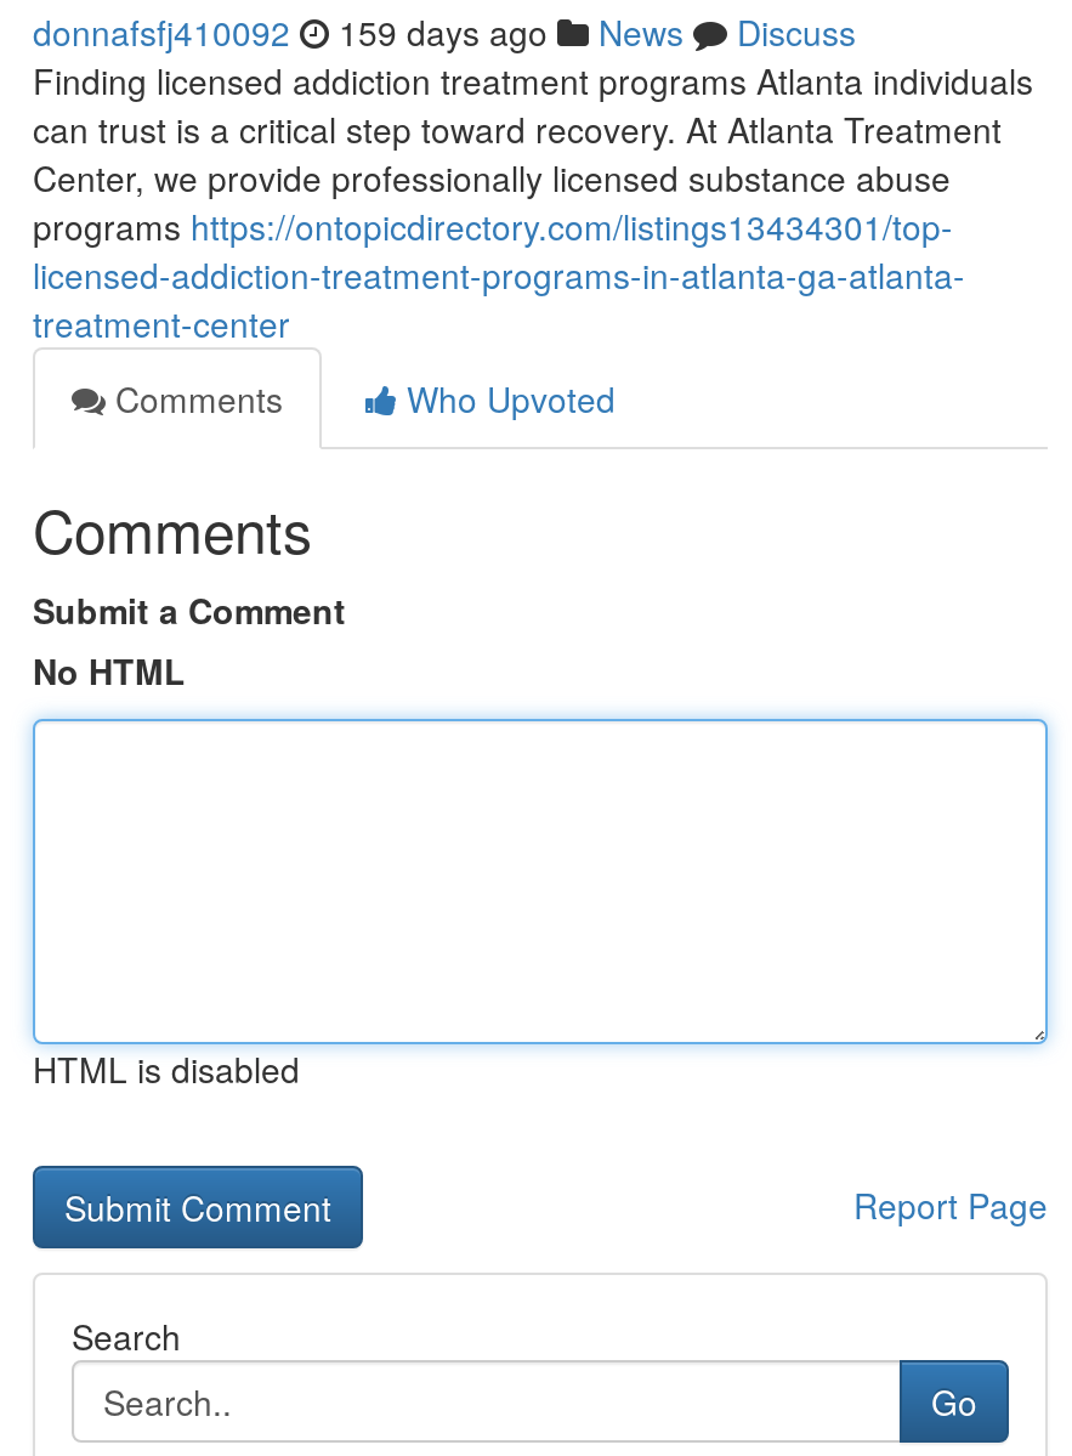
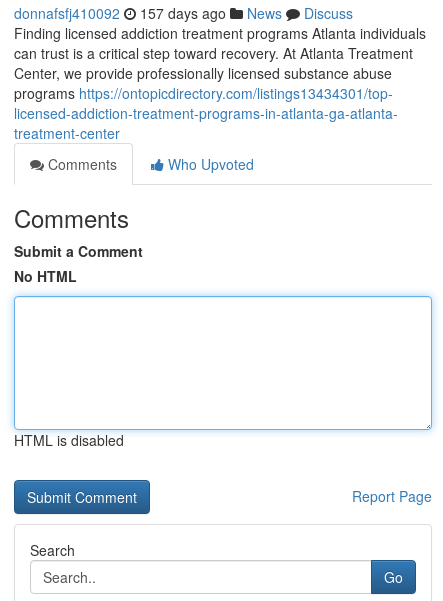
[33,7,856,56] donnafsfj410092 159 days ago News Discuss -> [14,3,353,23] donnafsfj410092 157 days ago News Discuss

